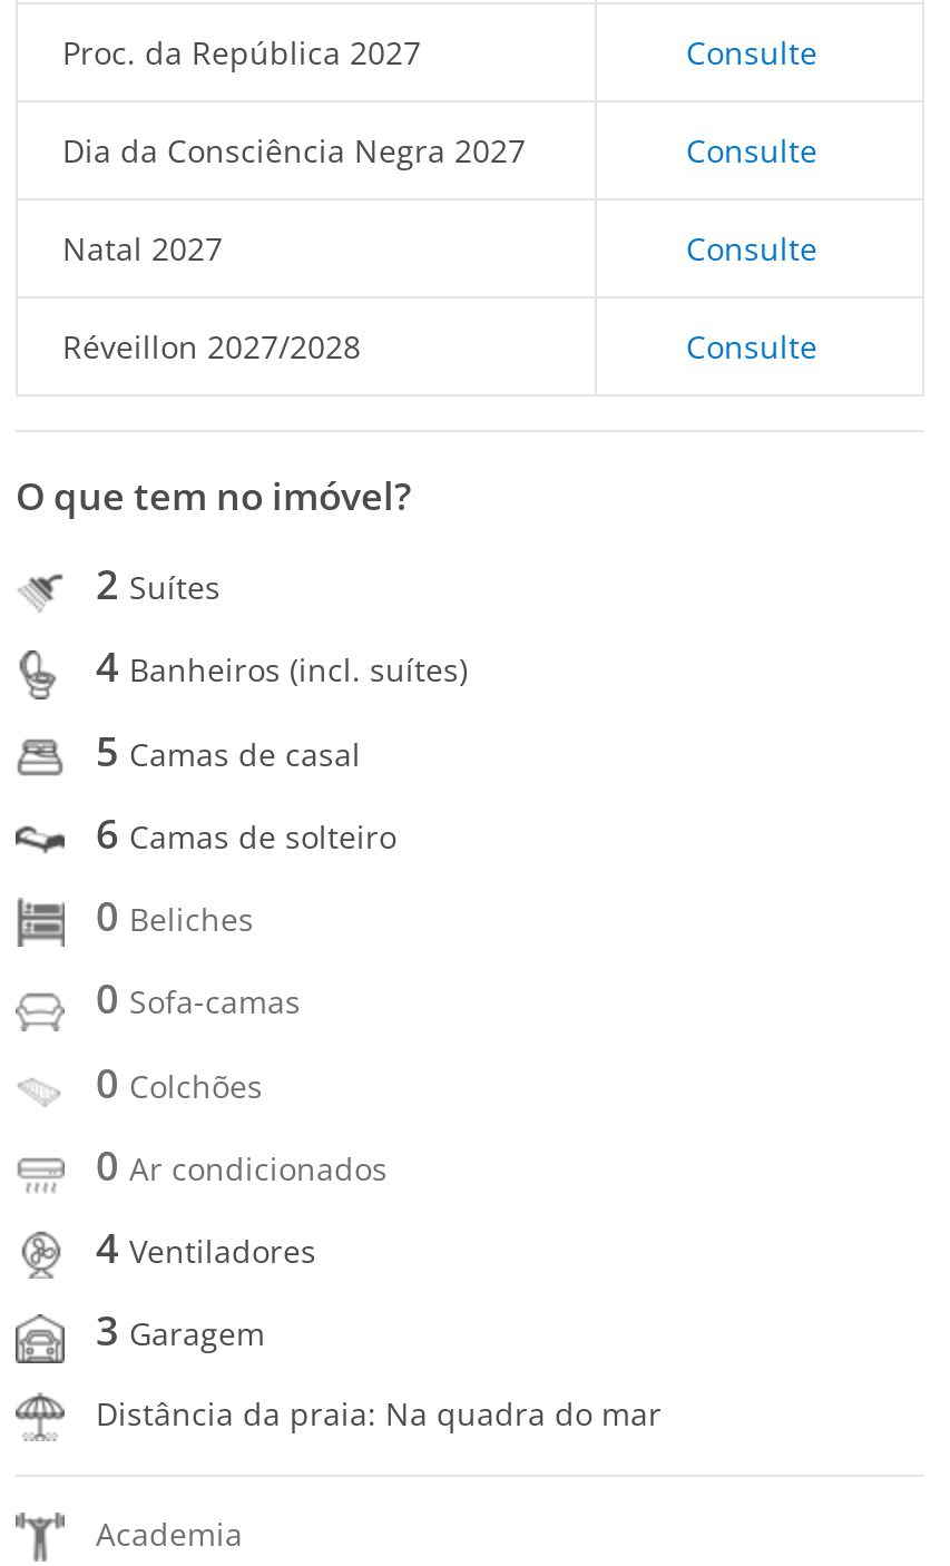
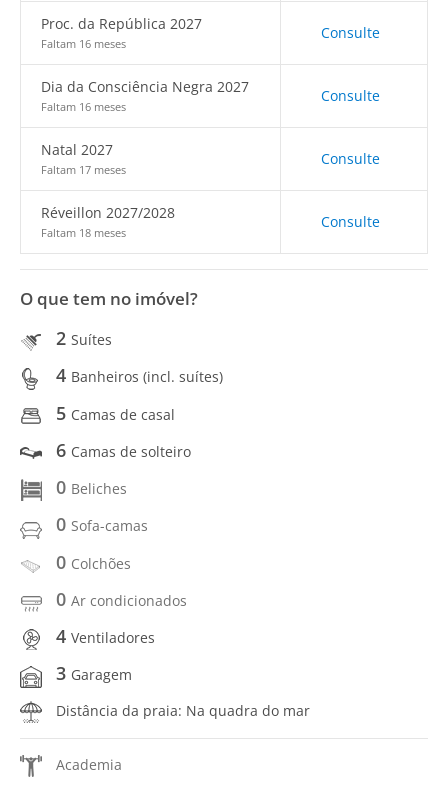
none -> [41,36,126,51] Faltam 16 meses
none -> [41,99,126,114] Faltam 16 meses
none -> [41,162,126,177] Faltam 17 meses
none -> [41,225,126,240] Faltam 18 meses

